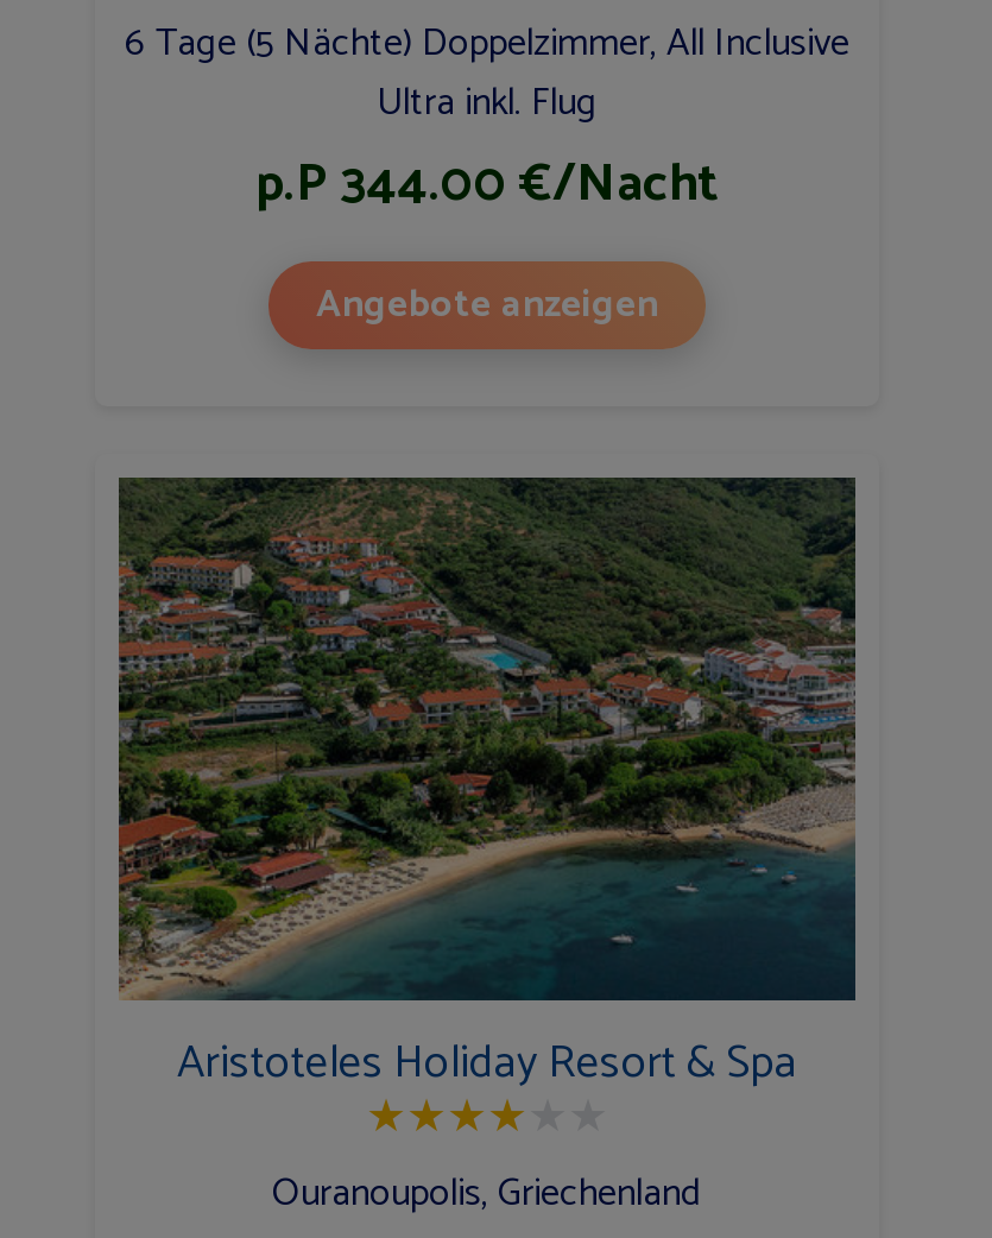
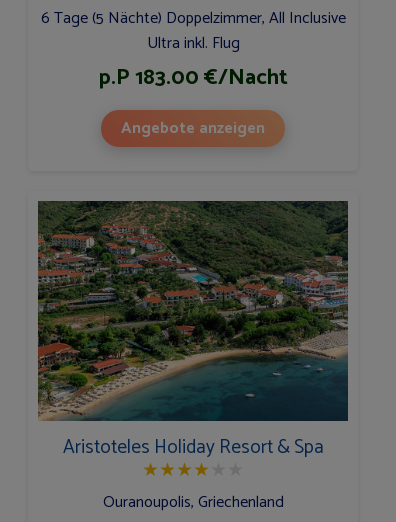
[255,144,719,229] p.P 344.00 €/Nacht -> [98,60,287,96] p.P 183.00 €/Nacht

